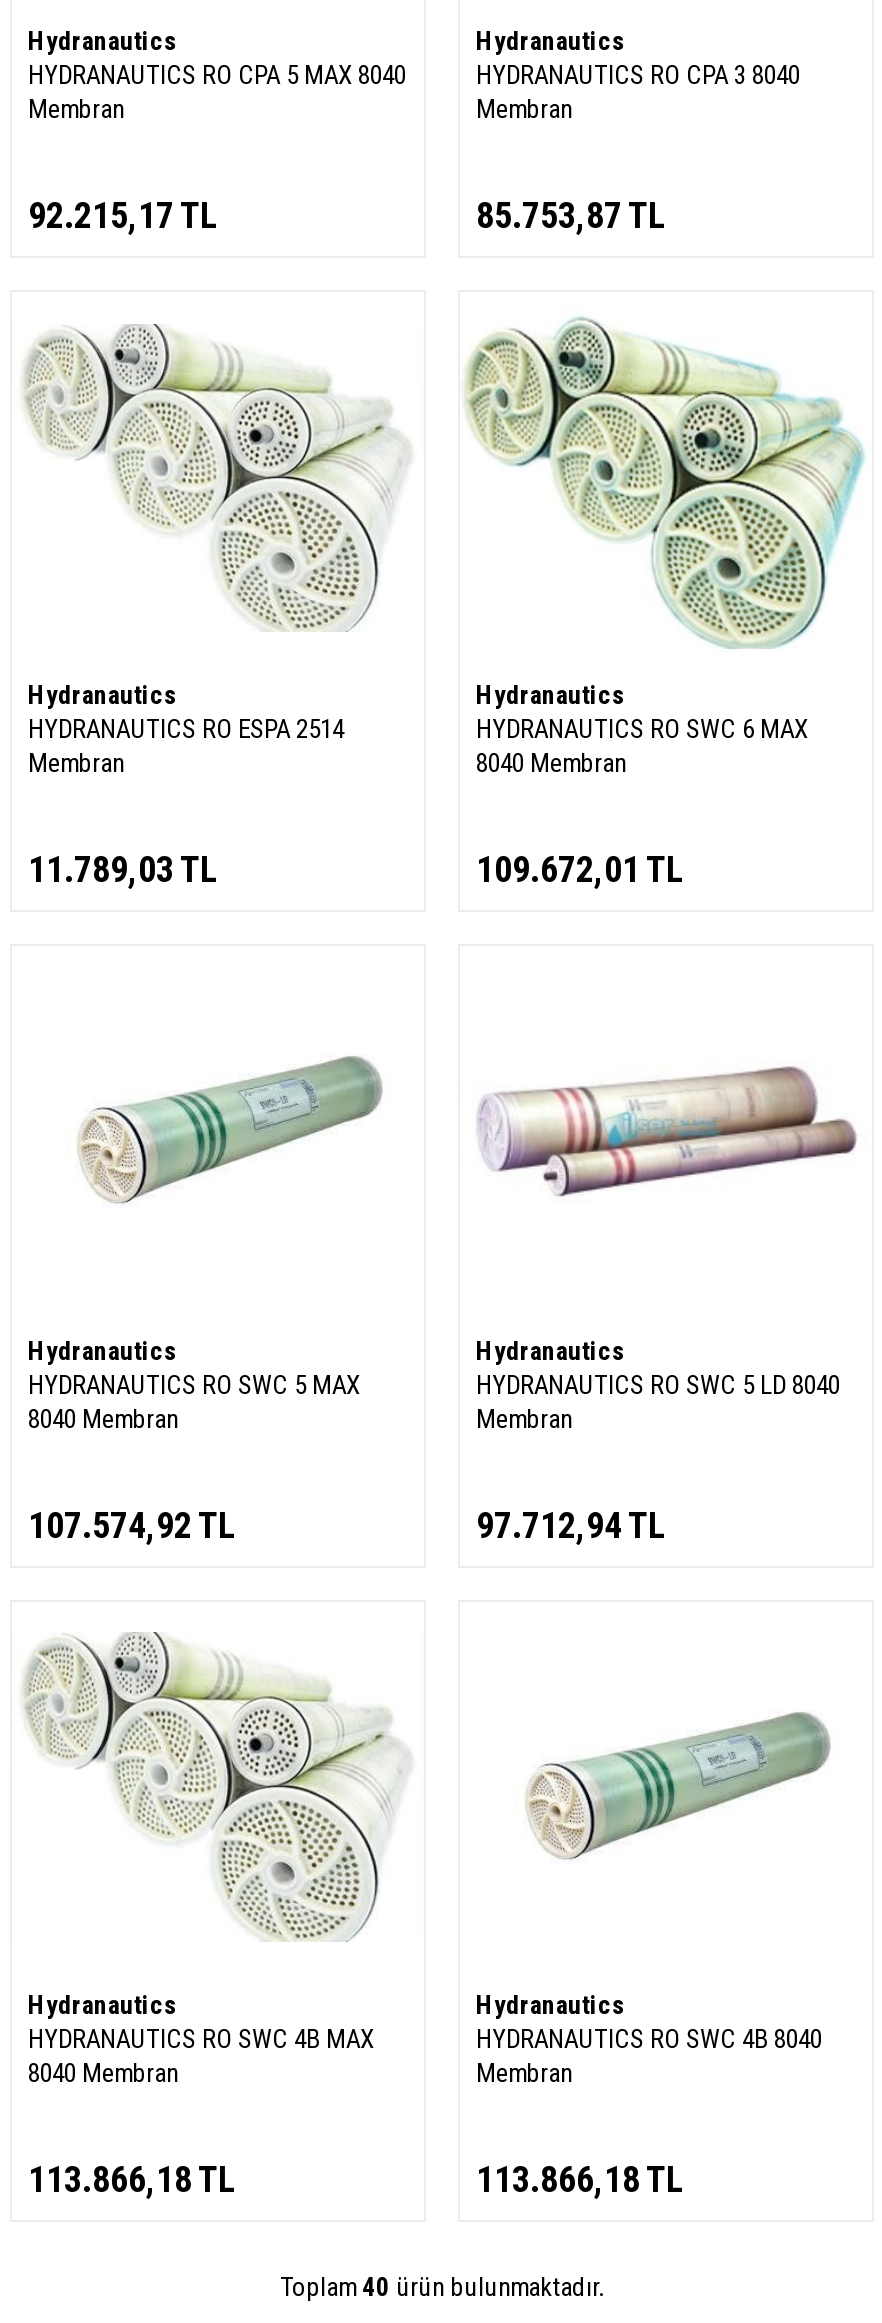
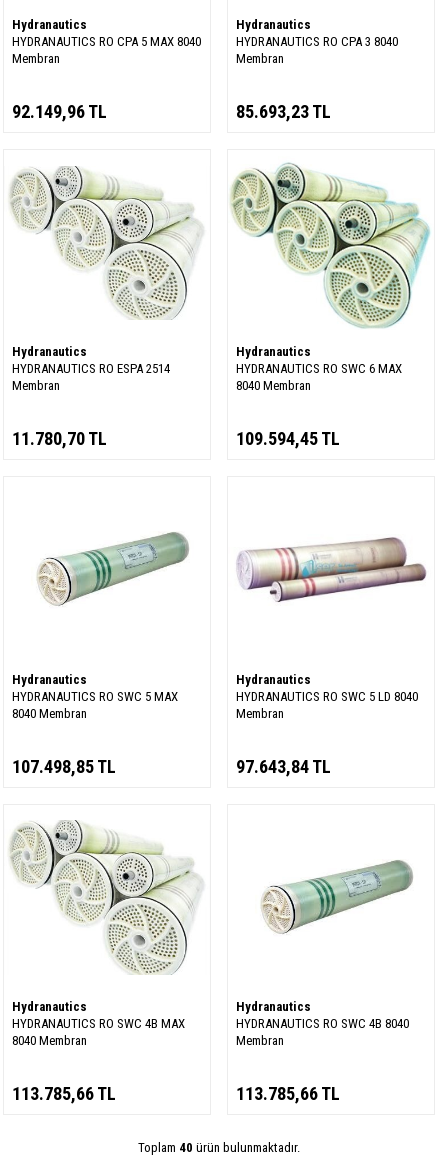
[28,194,218,236] 92.215,17 TL -> [12,101,107,122] 92.149,96 TL
[476,194,666,236] 85.753,87 TL -> [236,101,331,122] 85.693,23 TL
[28,849,218,891] 11.789,03 TL -> [12,428,107,449] 11.780,70 TL
[476,849,684,891] 109.672,01 TL -> [236,428,340,449] 109.594,45 TL
[28,1504,236,1546] 107.574,92 TL -> [12,756,116,777] 107.498,85 TL
[476,1504,666,1546] 97.712,94 TL -> [236,756,331,777] 97.643,84 TL
[28,2158,236,2200] 113.866,18 TL -> [12,1083,116,1104] 113.785,66 TL
[476,2158,684,2200] 113.866,18 TL -> [236,1083,340,1104] 113.785,66 TL

